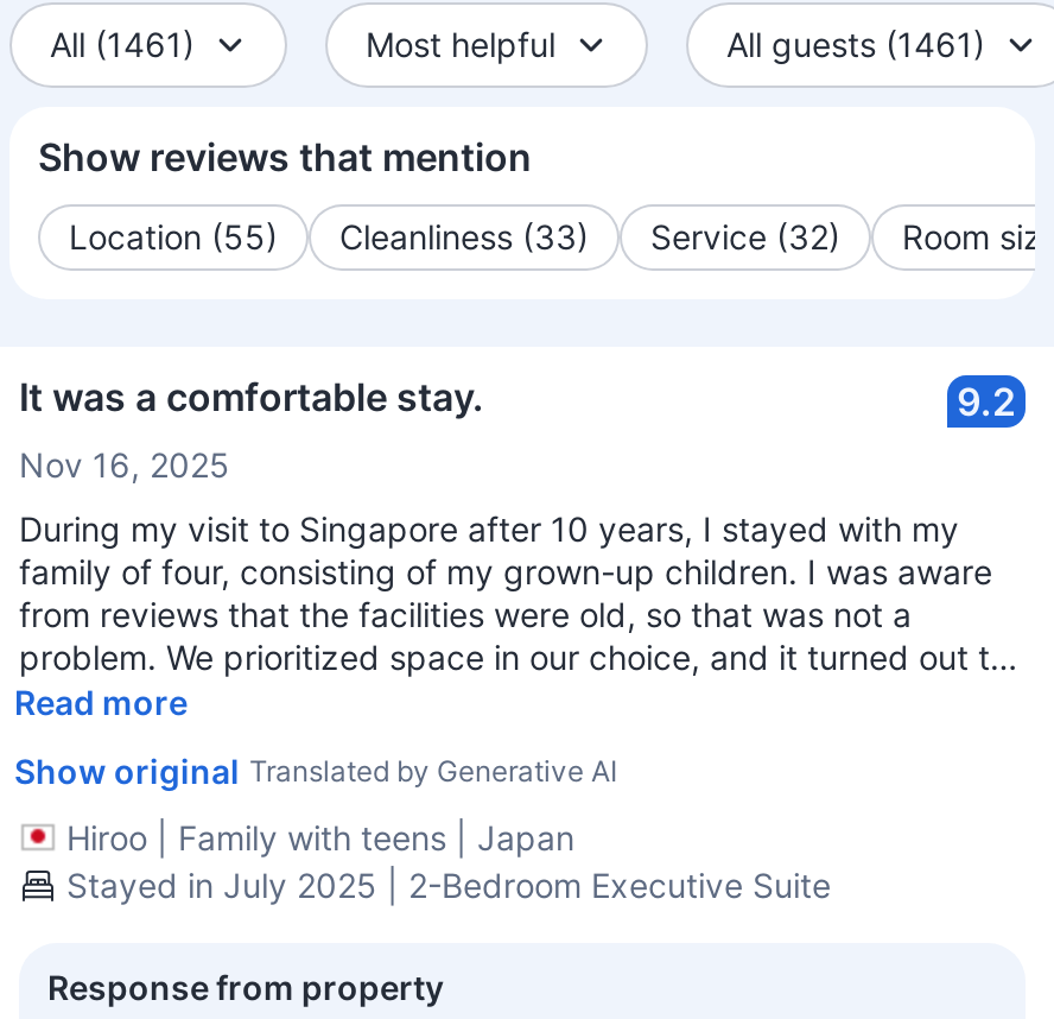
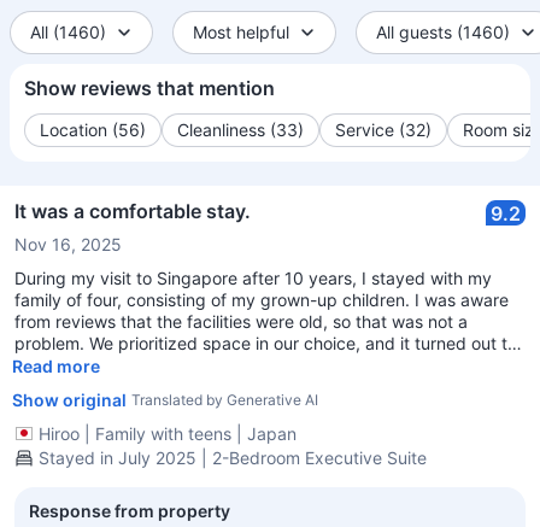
[50,24,195,65] All (1461) -> [30,21,106,42] All (1460)
[726,24,985,65] All guests (1461) -> [376,21,510,42] All guests (1460)
[69,217,278,258] Location (55) -> [40,119,146,140] Location (56)

